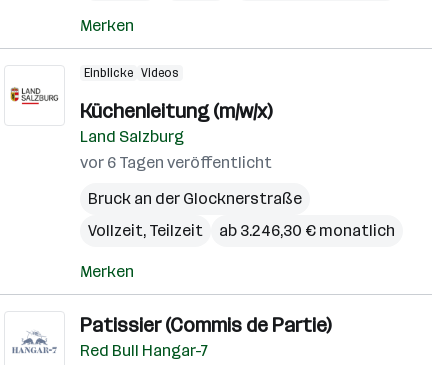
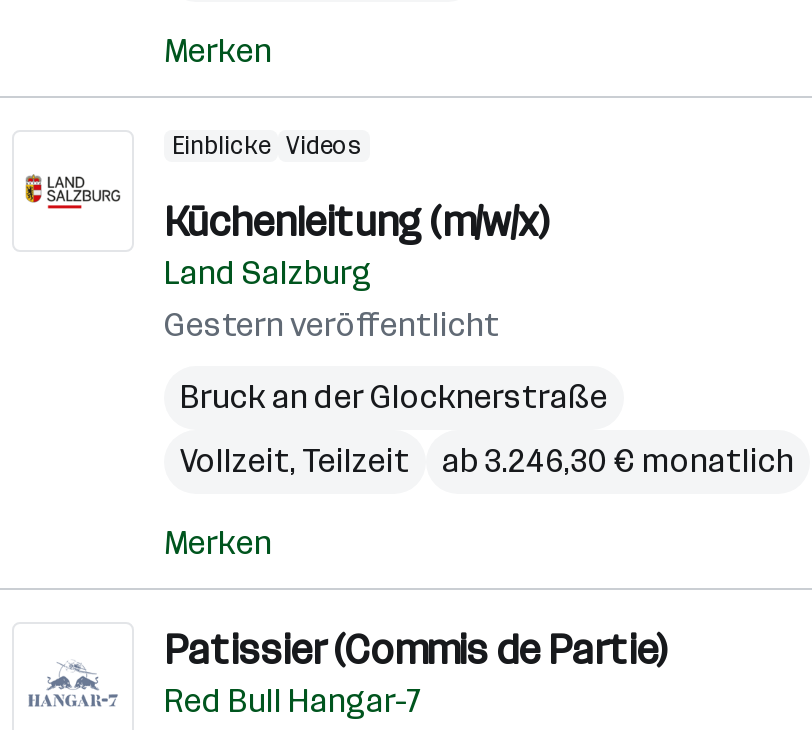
[80,153,272,172] vor 6 Tagen veröffentlicht -> [164,306,500,344] Gestern veröffentlicht

